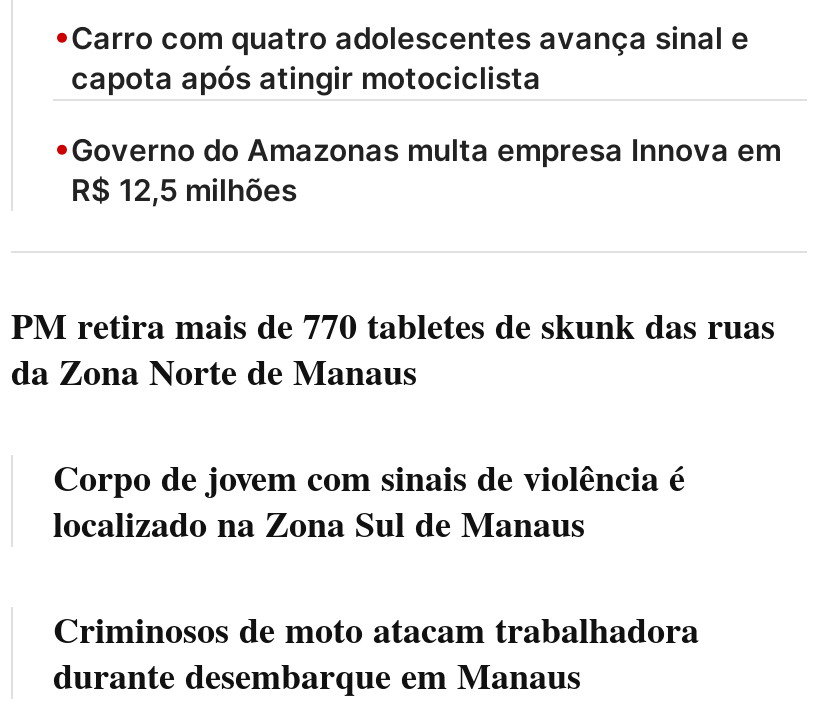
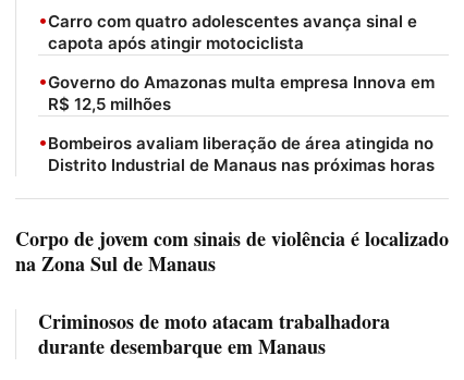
[11,298,775,396] PM retira mais de 770 tabletes de skunk das ruas | da Zona Norte de Manaus -> [38,131,435,176] •Bombeiros avaliam liberação de área atingida no | Distrito Industrial de Manaus nas próximas horas

